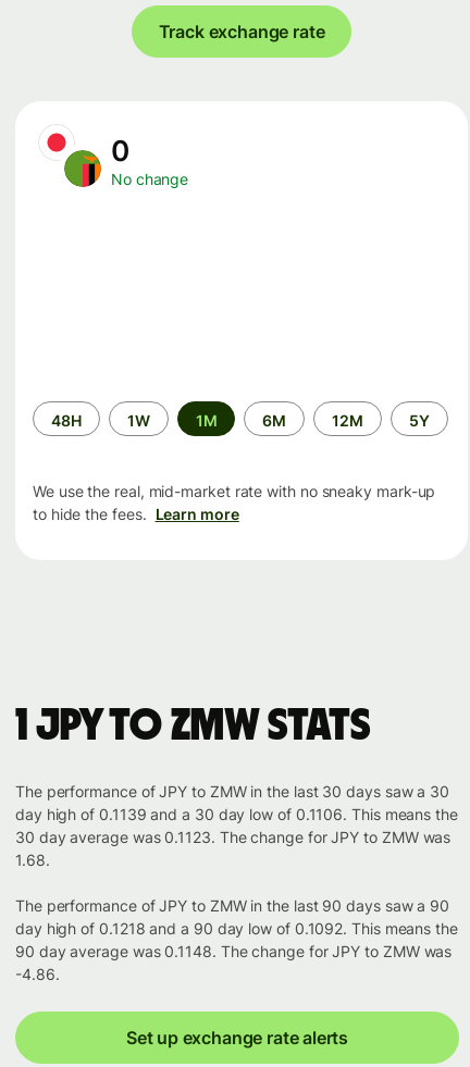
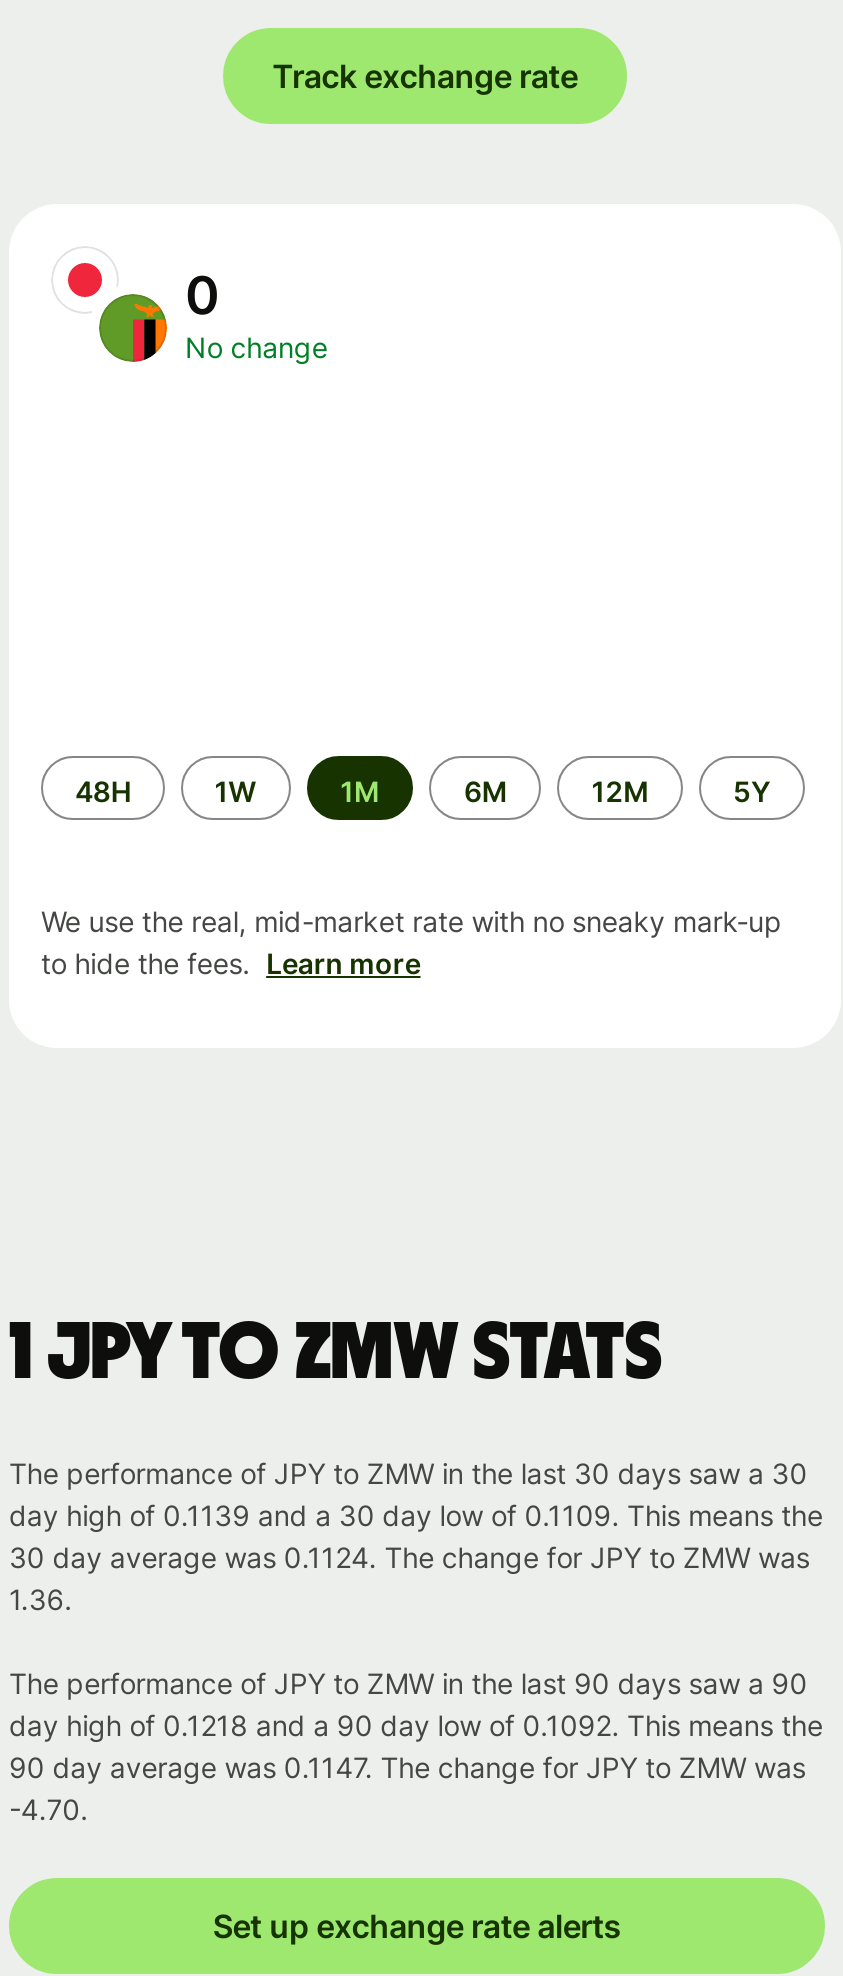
[15,805,458,823] day high of 0.1139 and a 30 day low of 0.1106. This means the -> [9,1498,823,1532] day high of 0.1139 and a 30 day low of 0.1109. This means the
[15,828,451,846] 30 day average was 0.1123. The change for JPY to ZMW was -> [9,1540,810,1574] 30 day average was 0.1124. The change for JPY to ZMW was
[15,851,50,869] 1.68. -> [9,1582,72,1616] 1.36.
[15,942,452,961] 90 day average was 0.1148. The change for JPY to ZMW was -> [9,1750,806,1784] 90 day average was 0.1147. The change for JPY to ZMW was
[15,965,59,983] -4.86. -> [9,1792,88,1826] -4.70.

